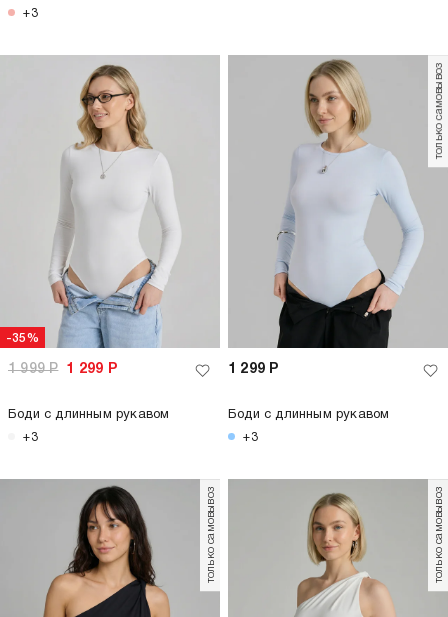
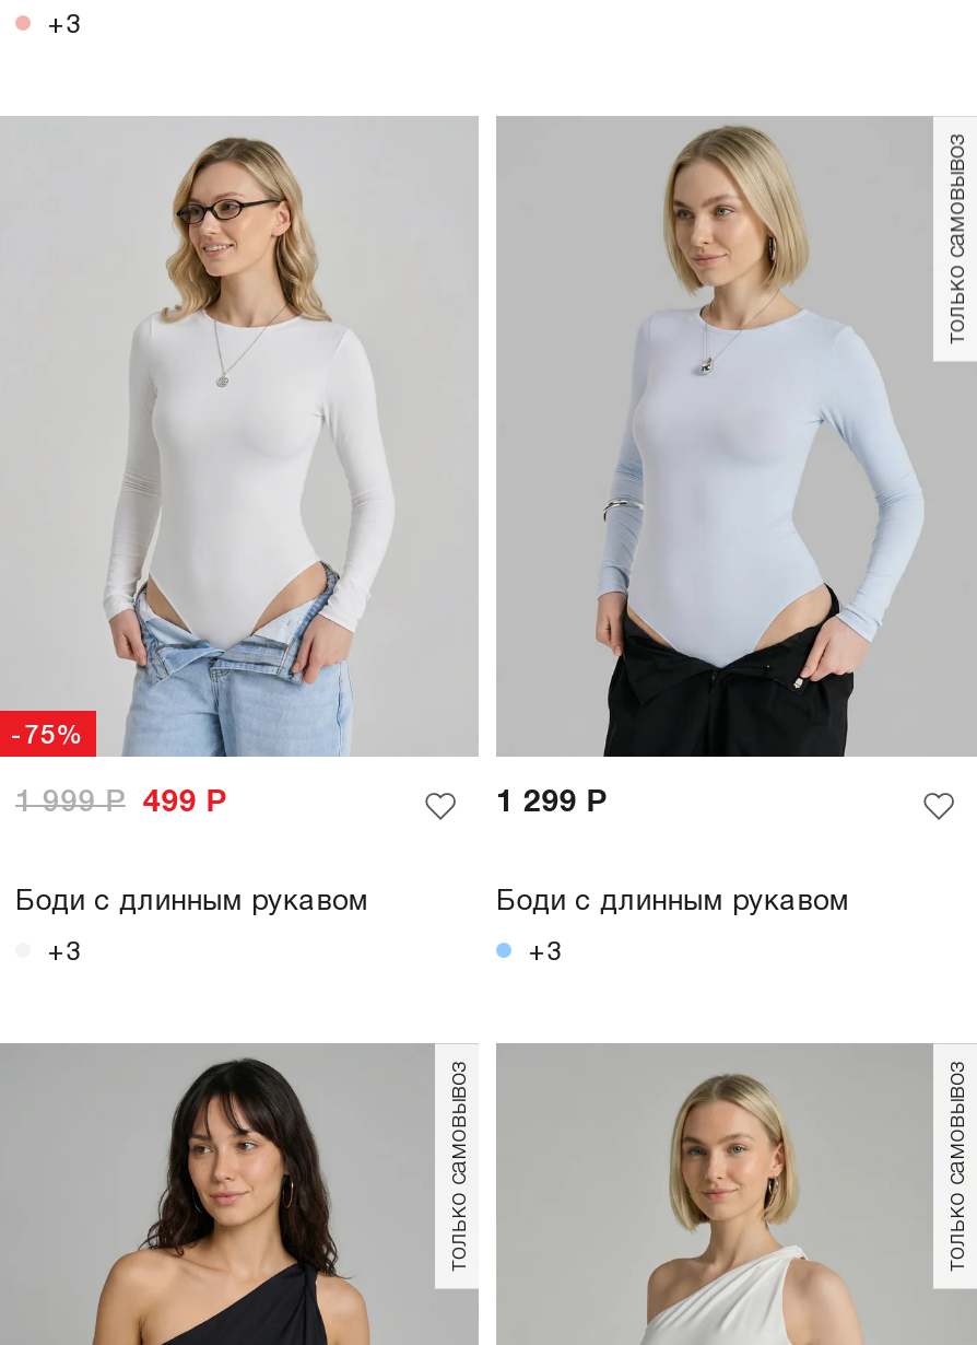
[6,333,39,344] -35% -> [11,724,83,748] -75%
[66,363,117,376] 1 299 Р -> [143,790,226,818] 499 Р

